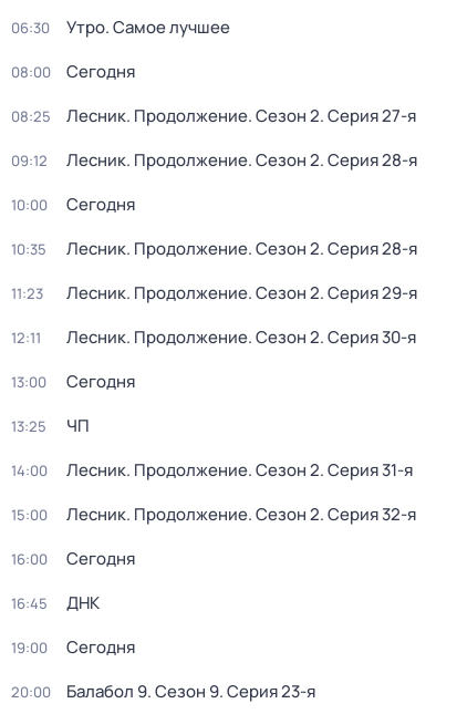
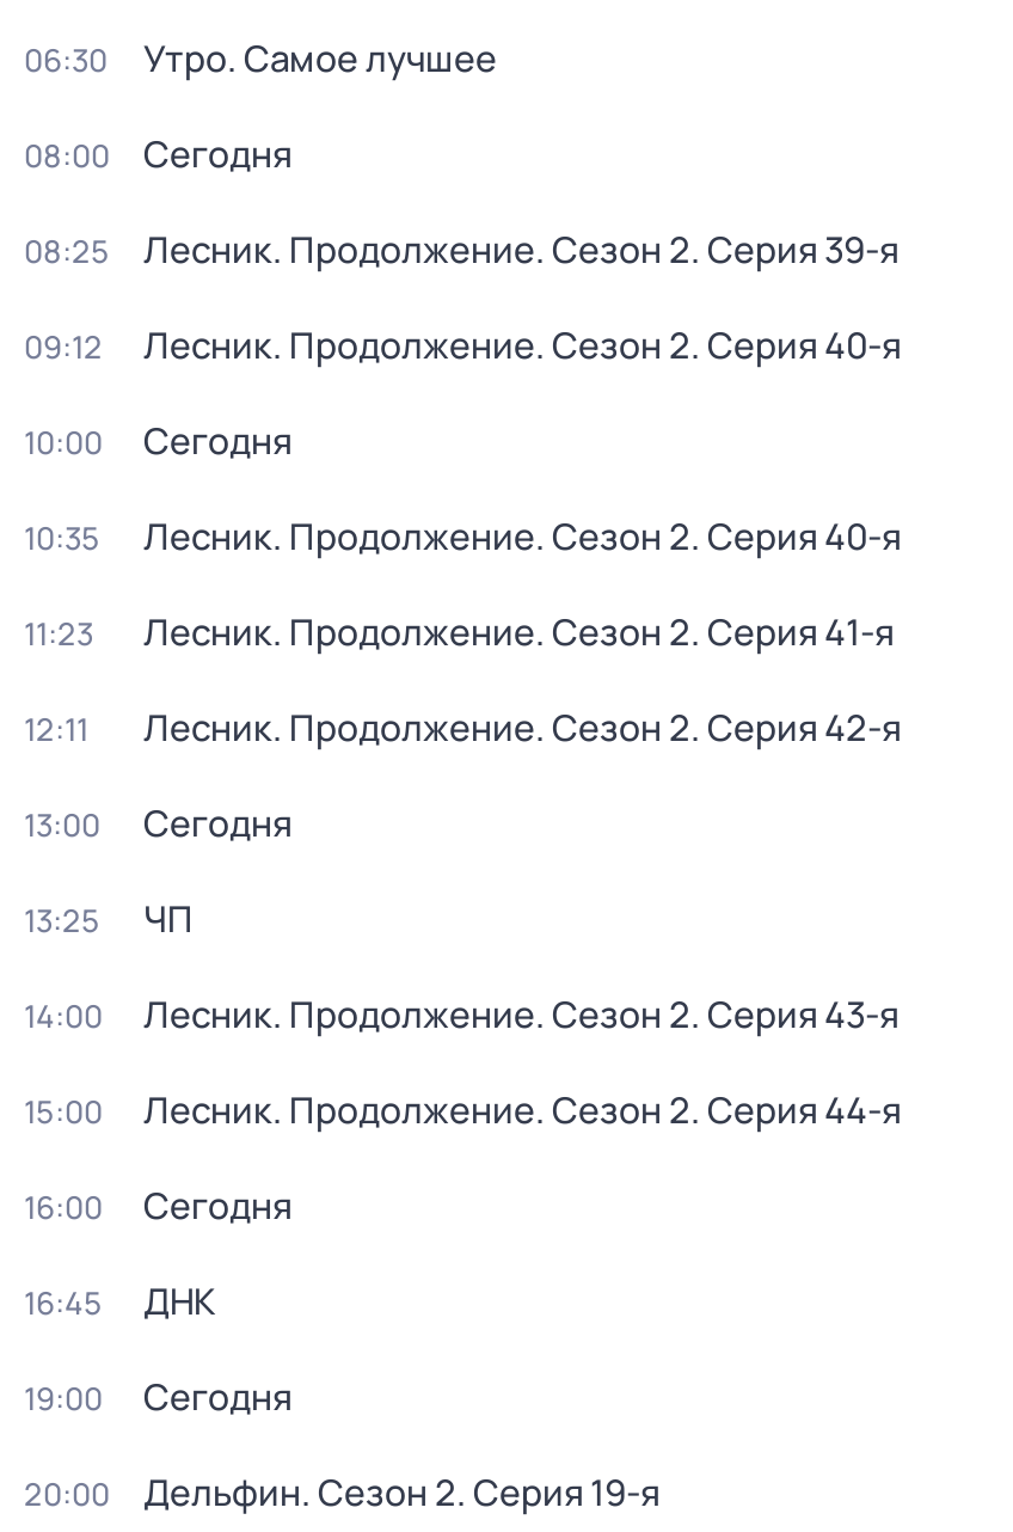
[66,104,416,127] Лесник. Продолжение. Сезон 2. Серия 27-я -> [143,225,898,275] Лесник. Продолжение. Сезон 2. Серия 39-я
[66,148,417,172] Лесник. Продолжение. Сезон 2. Серия 28-я -> [143,320,901,370] Лесник. Продолжение. Сезон 2. Серия 40-я
[66,237,417,260] Лесник. Продолжение. Сезон 2. Серия 28-я -> [143,511,901,562] Лесник. Продолжение. Сезон 2. Серия 40-я
[66,281,417,304] Лесник. Продолжение. Сезон 2. Серия 29-я -> [143,607,894,657] Лесник. Продолжение. Сезон 2. Серия 41-я
[66,325,416,349] Лесник. Продолжение. Сезон 2. Серия 30-я -> [143,703,901,753] Лесник. Продолжение. Сезон 2. Серия 42-я
[66,458,413,482] Лесник. Продолжение. Сезон 2. Серия 31-я -> [143,989,898,1040] Лесник. Продолжение. Сезон 2. Серия 43-я
[66,503,416,526] Лесник. Продолжение. Сезон 2. Серия 32-я -> [143,1085,901,1135] Лесник. Продолжение. Сезон 2. Серия 44-я
[66,680,315,703] Балабол 9. Сезон 9. Серия 23-я -> [143,1467,659,1518] Дельфин. Сезон 2. Серия 19-я

